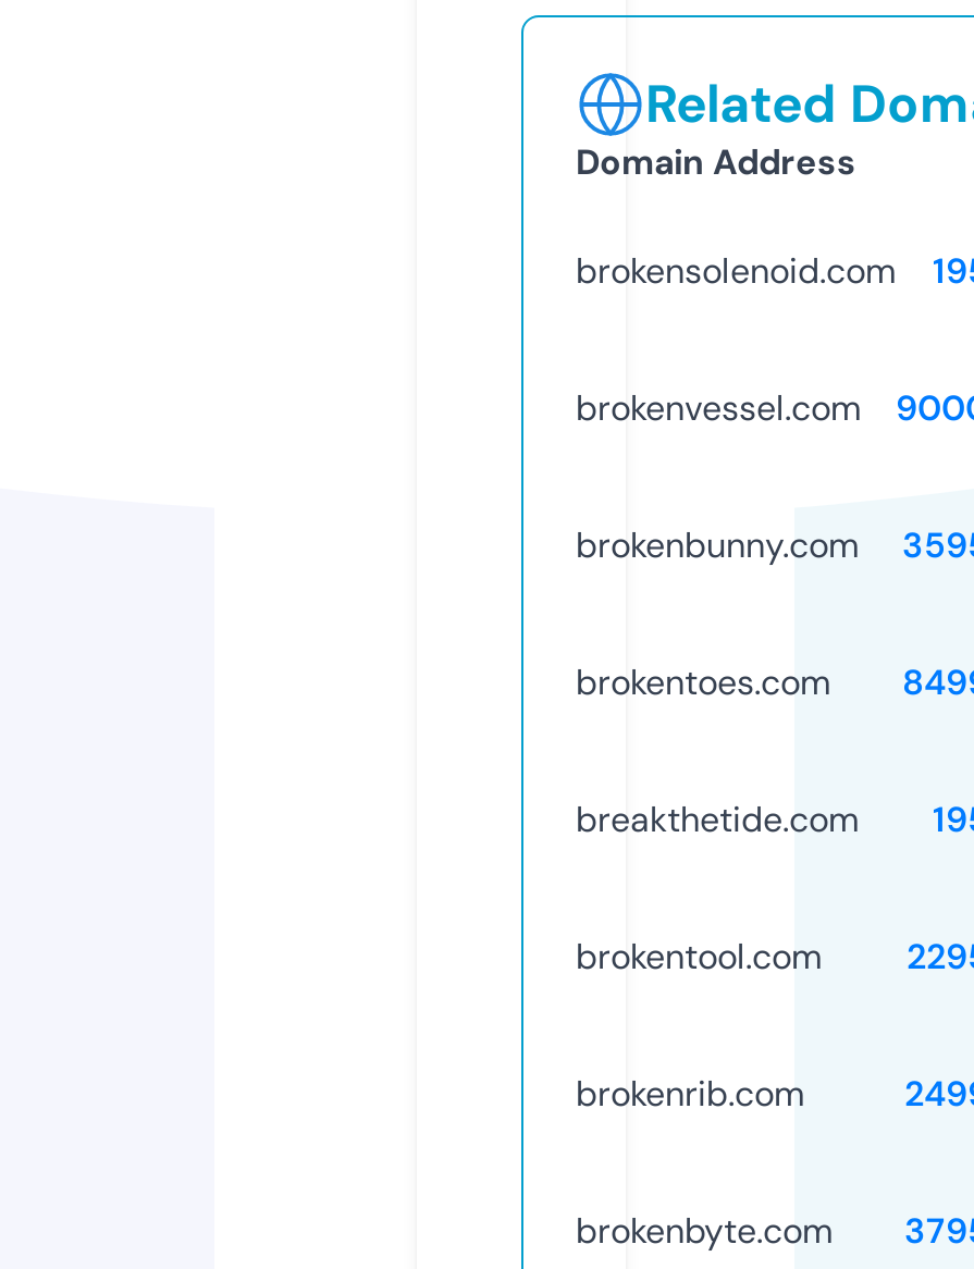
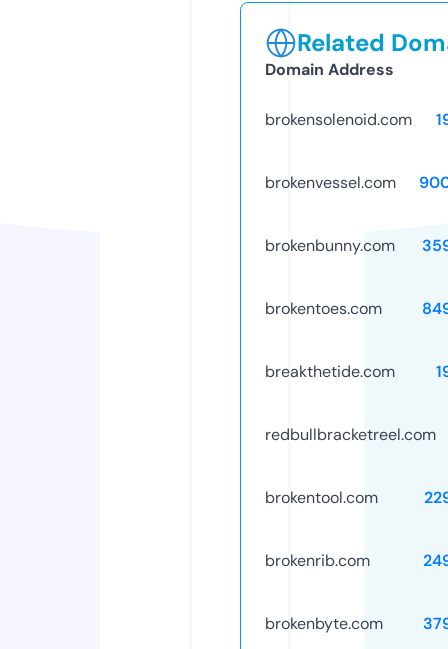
none -> [265,424,436,445] redbullbracketreel.com

